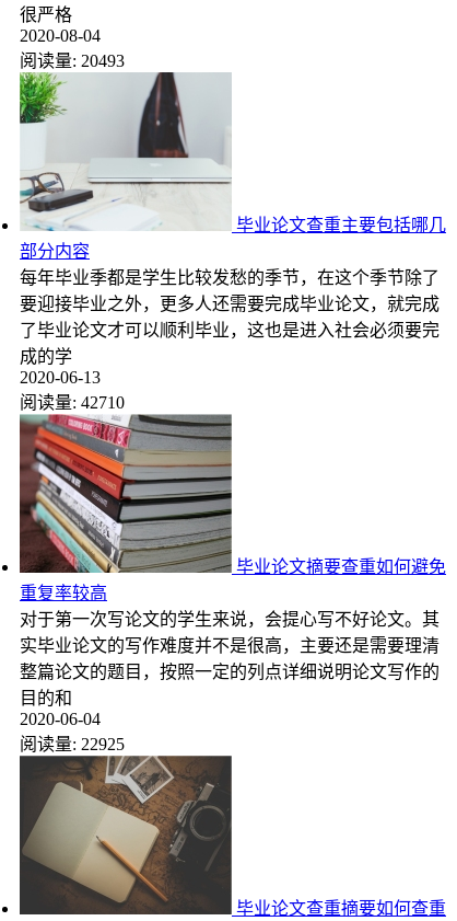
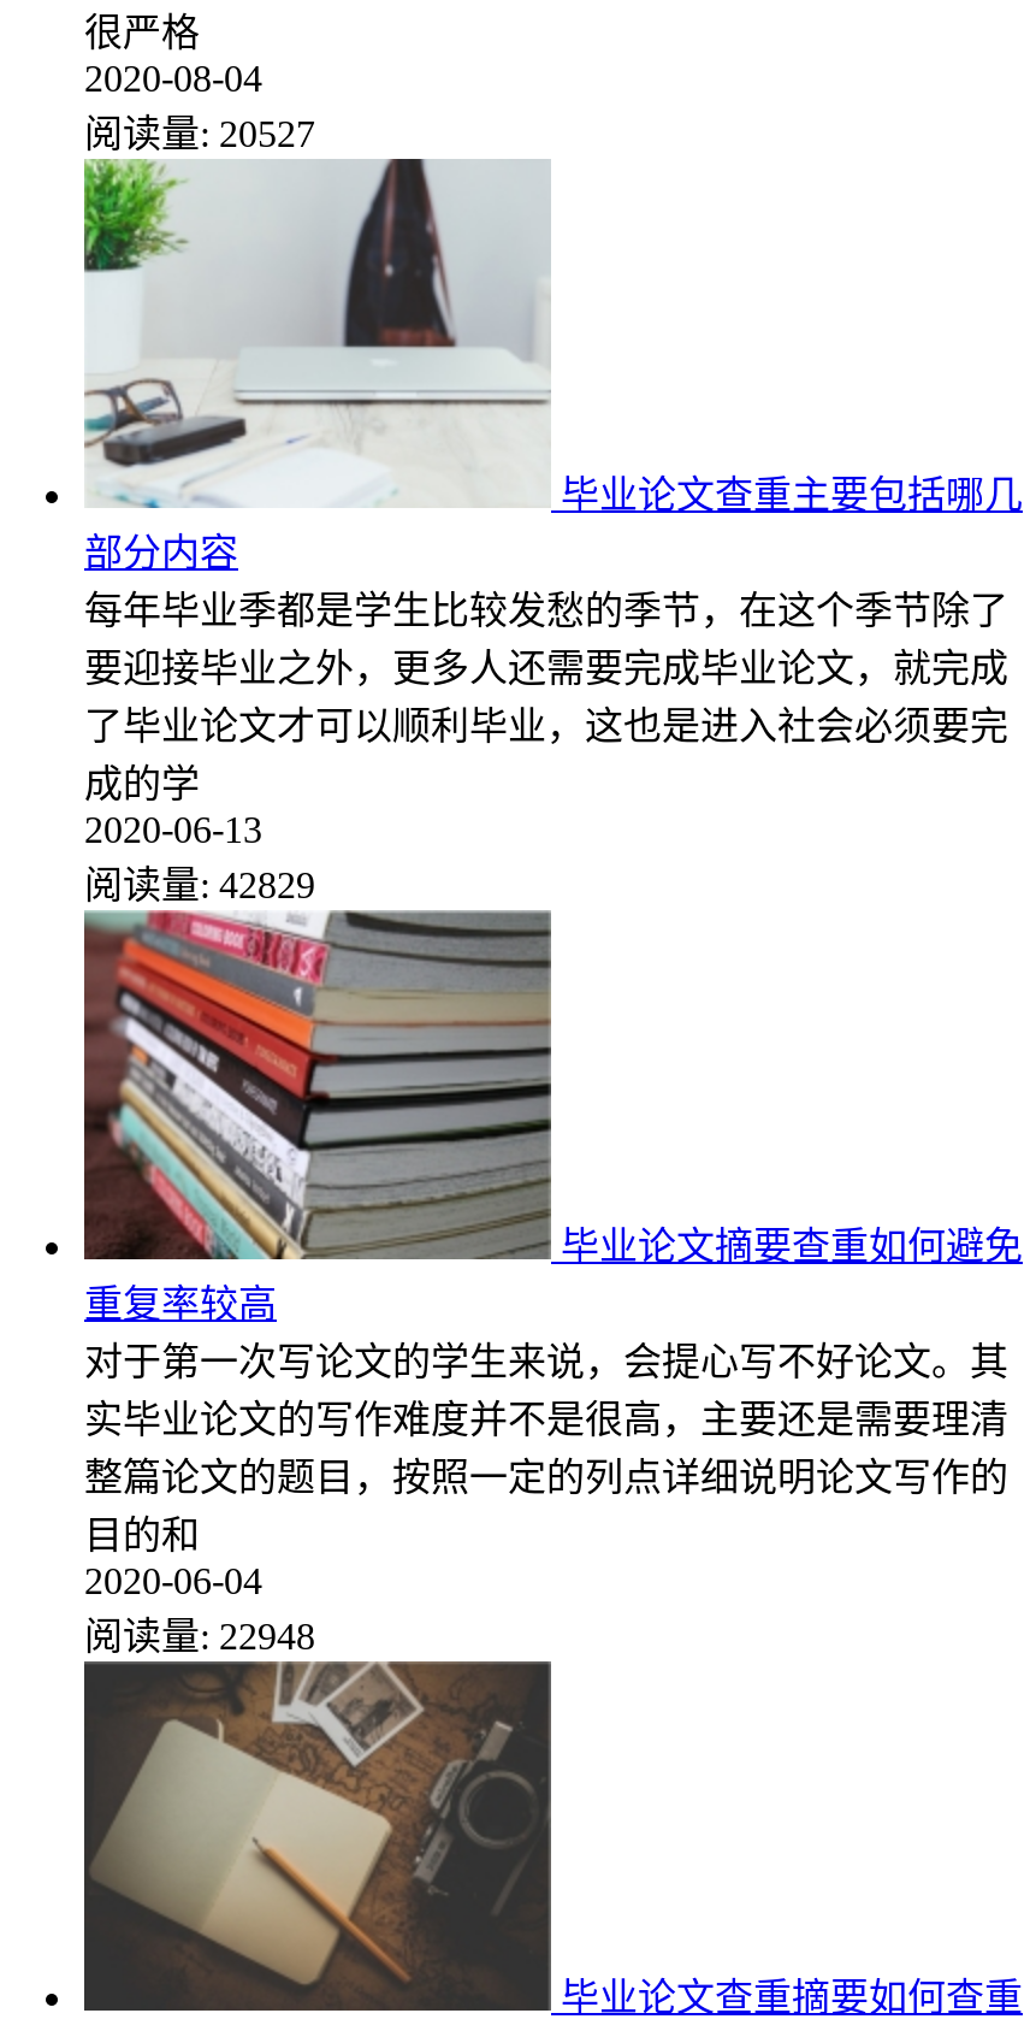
[20,51,125,70] 阅读量: 20493 -> [84,113,315,154] 阅读量: 20527
[20,393,125,412] 阅读量: 42710 -> [84,864,315,905] 阅读量: 42829
[20,735,125,753] 阅读量: 22925 -> [84,1615,315,1656] 阅读量: 22948

